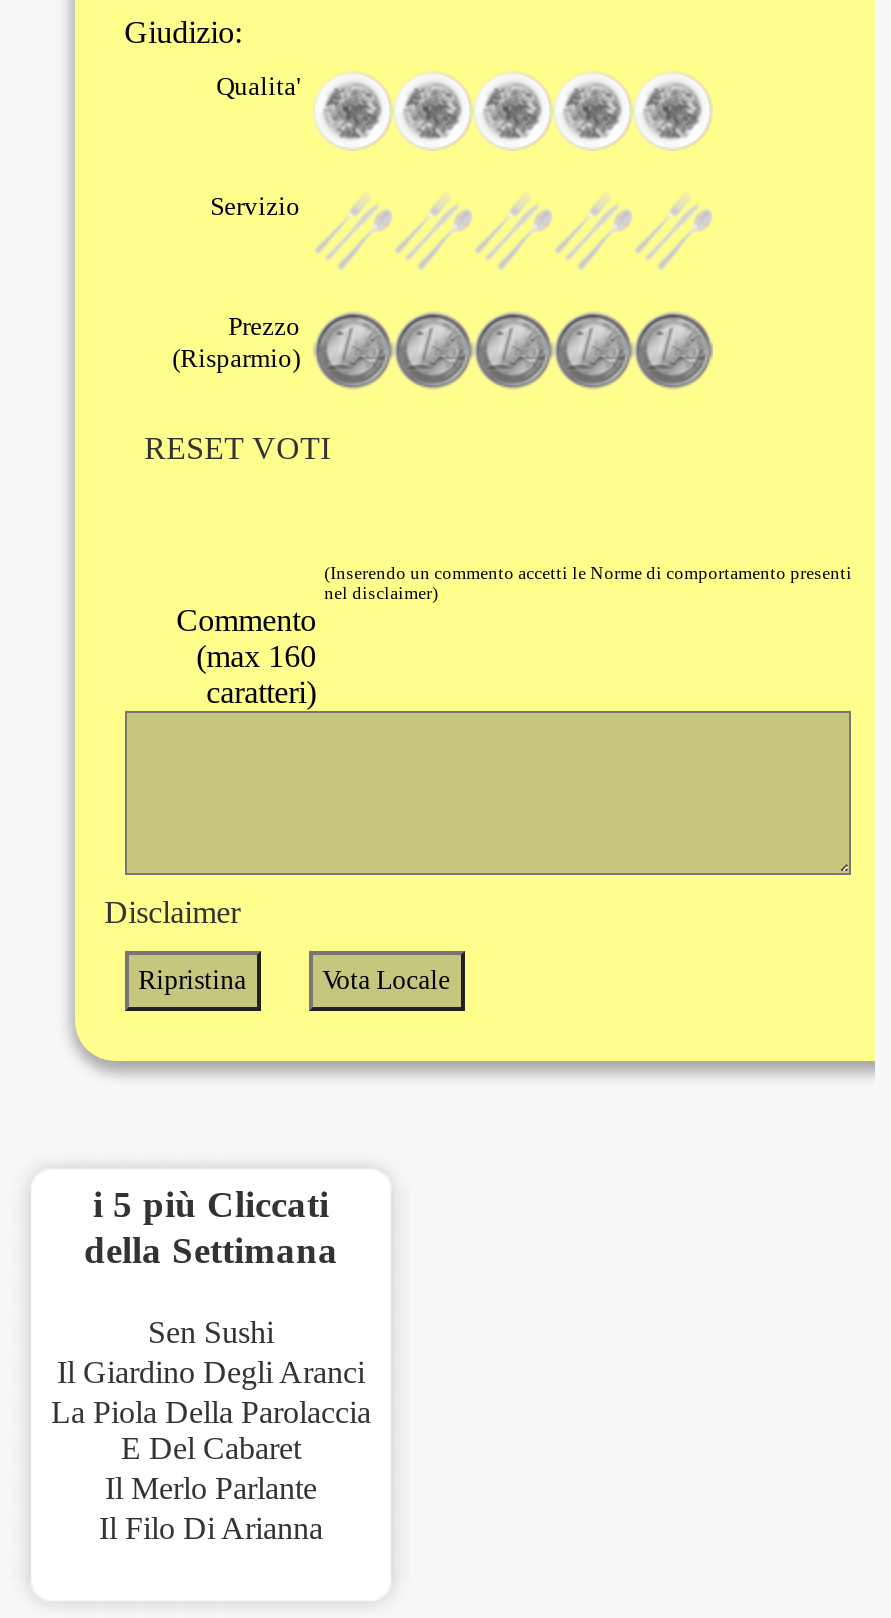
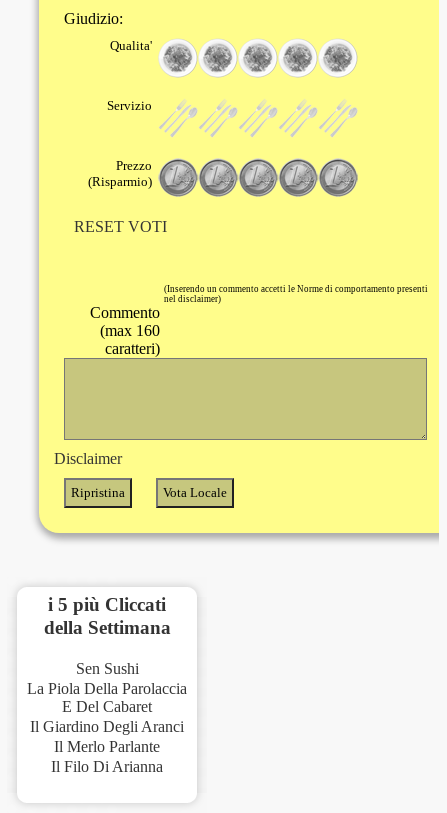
moved [57,1354,365,1388] -> [30,718,184,735]: Il Giardino Degli Aranci
moved [51,1394,371,1464] -> [27,680,187,715]: La Piola Della Parolaccia | E Del Cabaret

